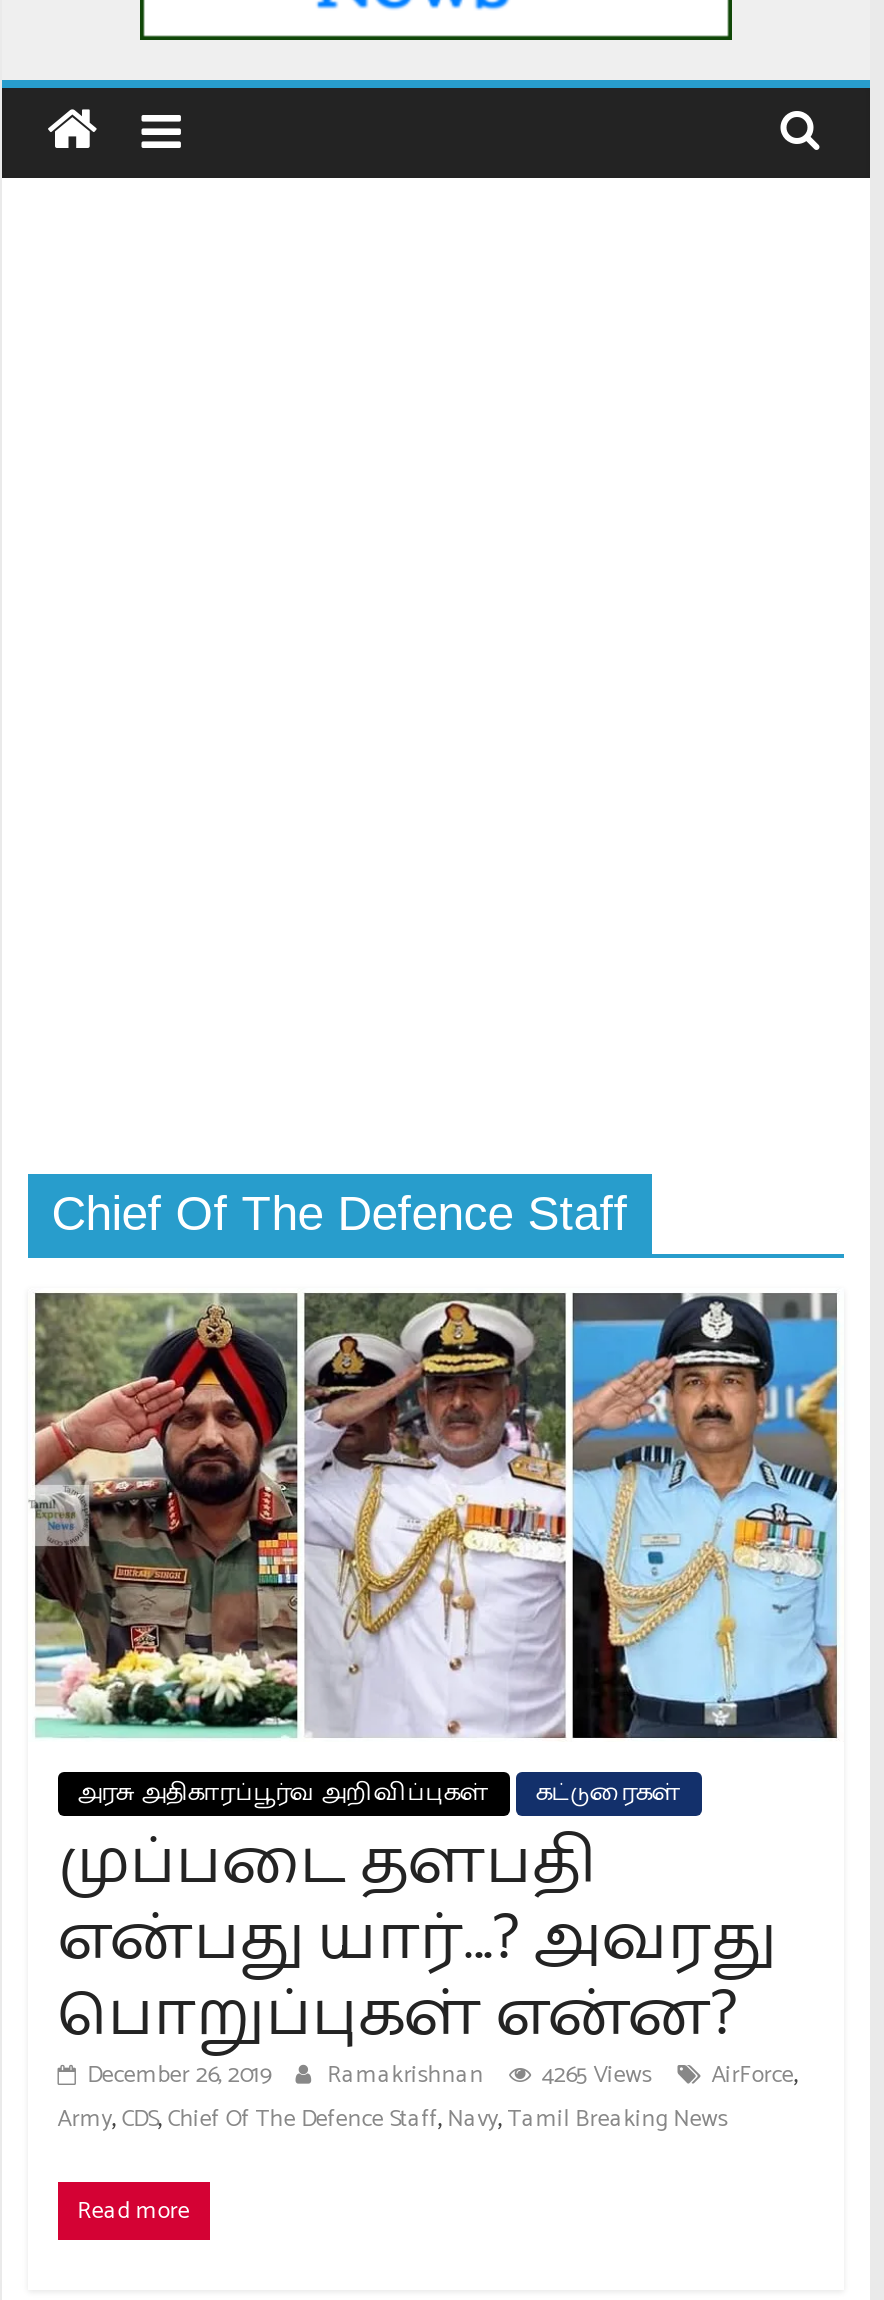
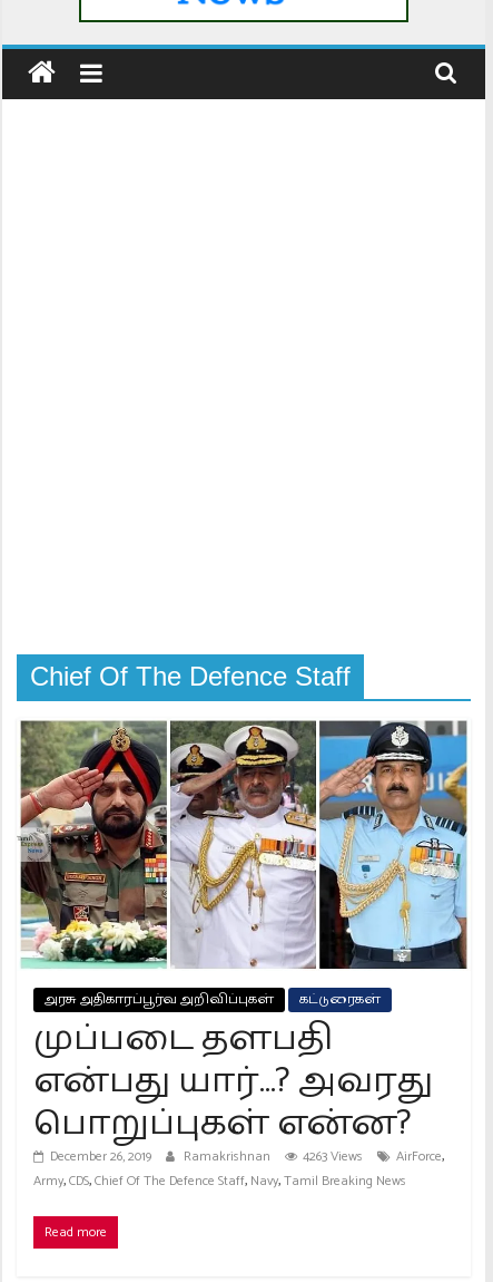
[88,2056,794,2094] December 26, 2019 Ramakrishnan 4265 Views AirForce -> [50,1146,442,1167] December 26, 2019 Ramakrishnan 4263 Views AirForce

